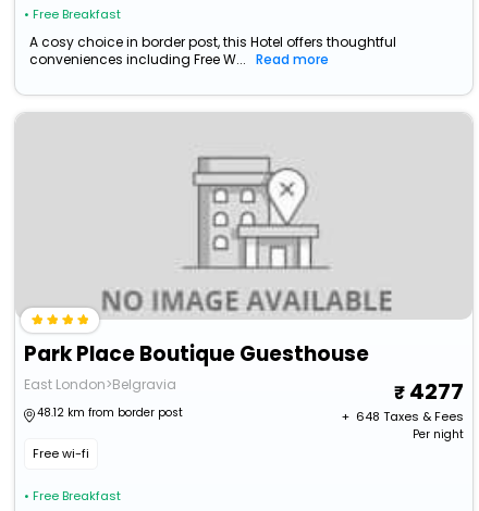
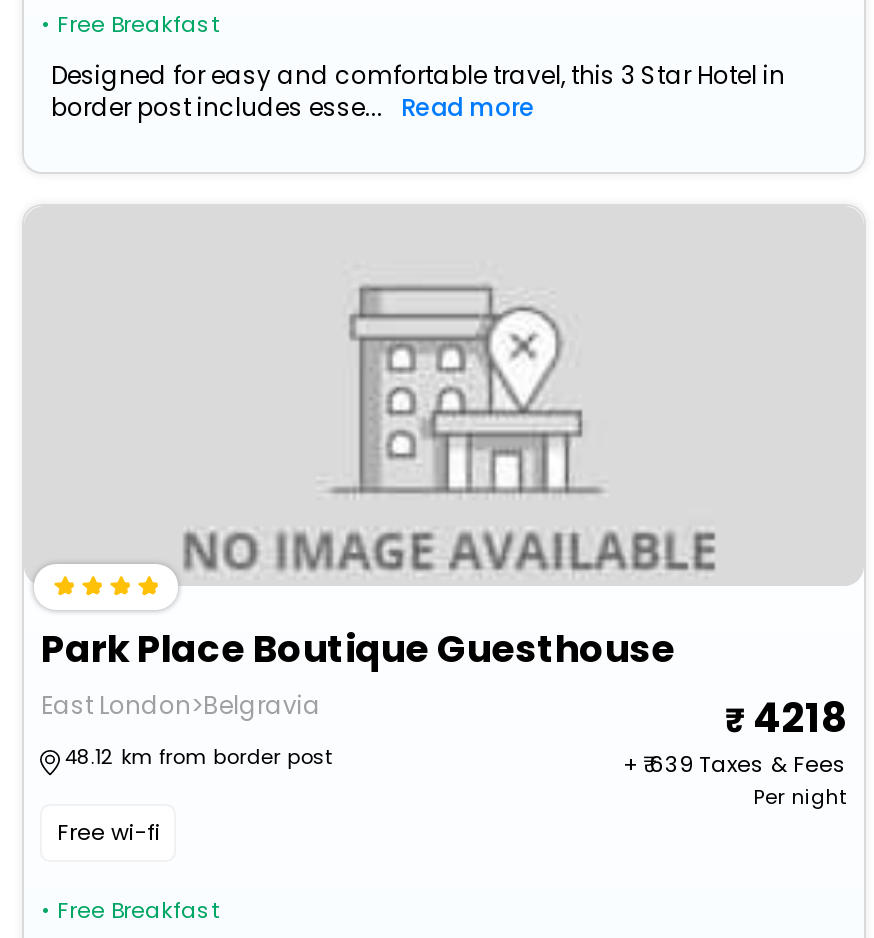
[30,33,397,69] A cosy choice in border post, this Hotel offers thoughtful | conveniences including Free W... Read more -> [51,59,785,125] Designed for easy and comfortable travel, this 3 Star Hotel in | border post includes esse... Read more
[409,377,463,407] 4277 -> [753,691,847,747] 4218
[341,408,463,426] + ₹648 Taxes & Fees -> [623,749,847,781] + ₹639 Taxes & Fees

